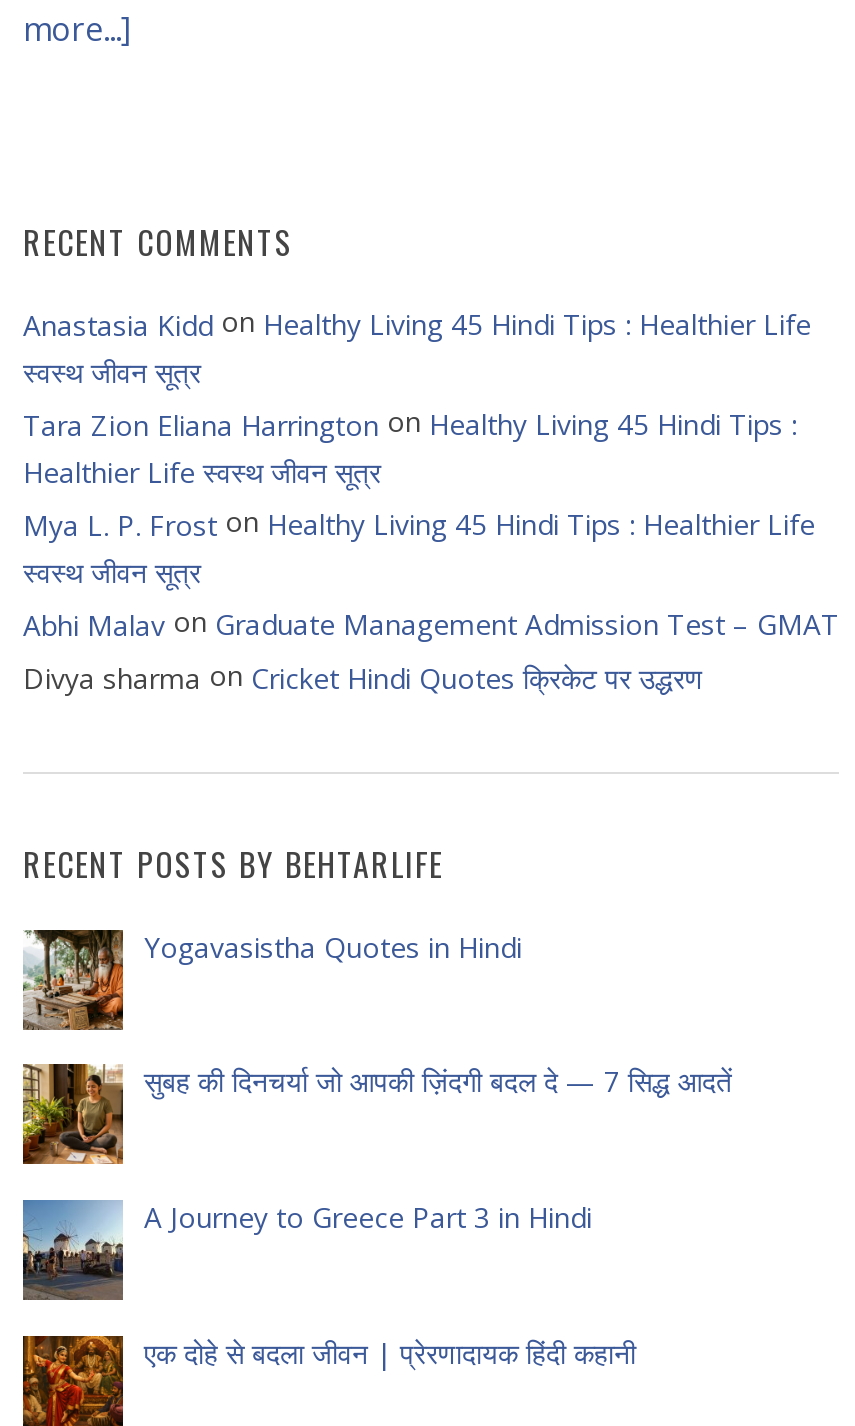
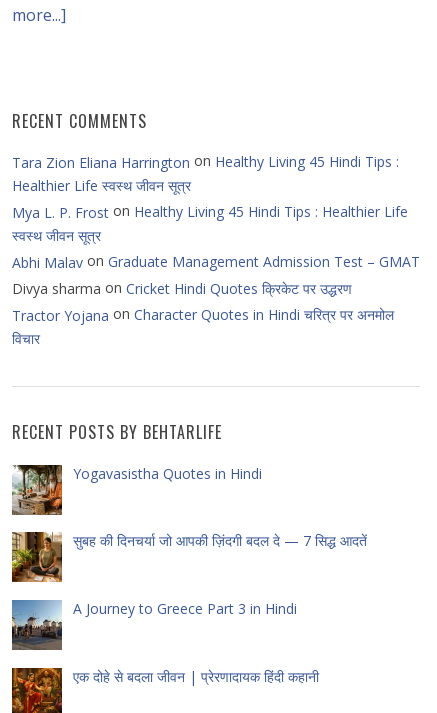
[23,302,811,390] Anastasia Kidd on Healthy Living 45 Hindi Tips : Healthier Life | स्वस्थ जीवन सूत्र -> none
moved [23,402,839,697] -> [12,151,420,298]: Tara Zion Eliana Harrington on Healthy Living 45 Hindi Tips : | Healthier Life स्वस्थ जीवन सूत्र | Mya L. P. Frost on Healthy Living 45 Hindi Tips : Healthier Life | स्वस्थ जीवन सूत्र | Abhi Malav on Graduate Management Admission Test – GMAT | Divya sharma on Cricket Hindi Quotes क्रिकेट पर उद्धरण
none -> [12,304,394,349] Tractor Yojana on Character Quotes in Hindi चरित्र पर अनमोल | विचार

